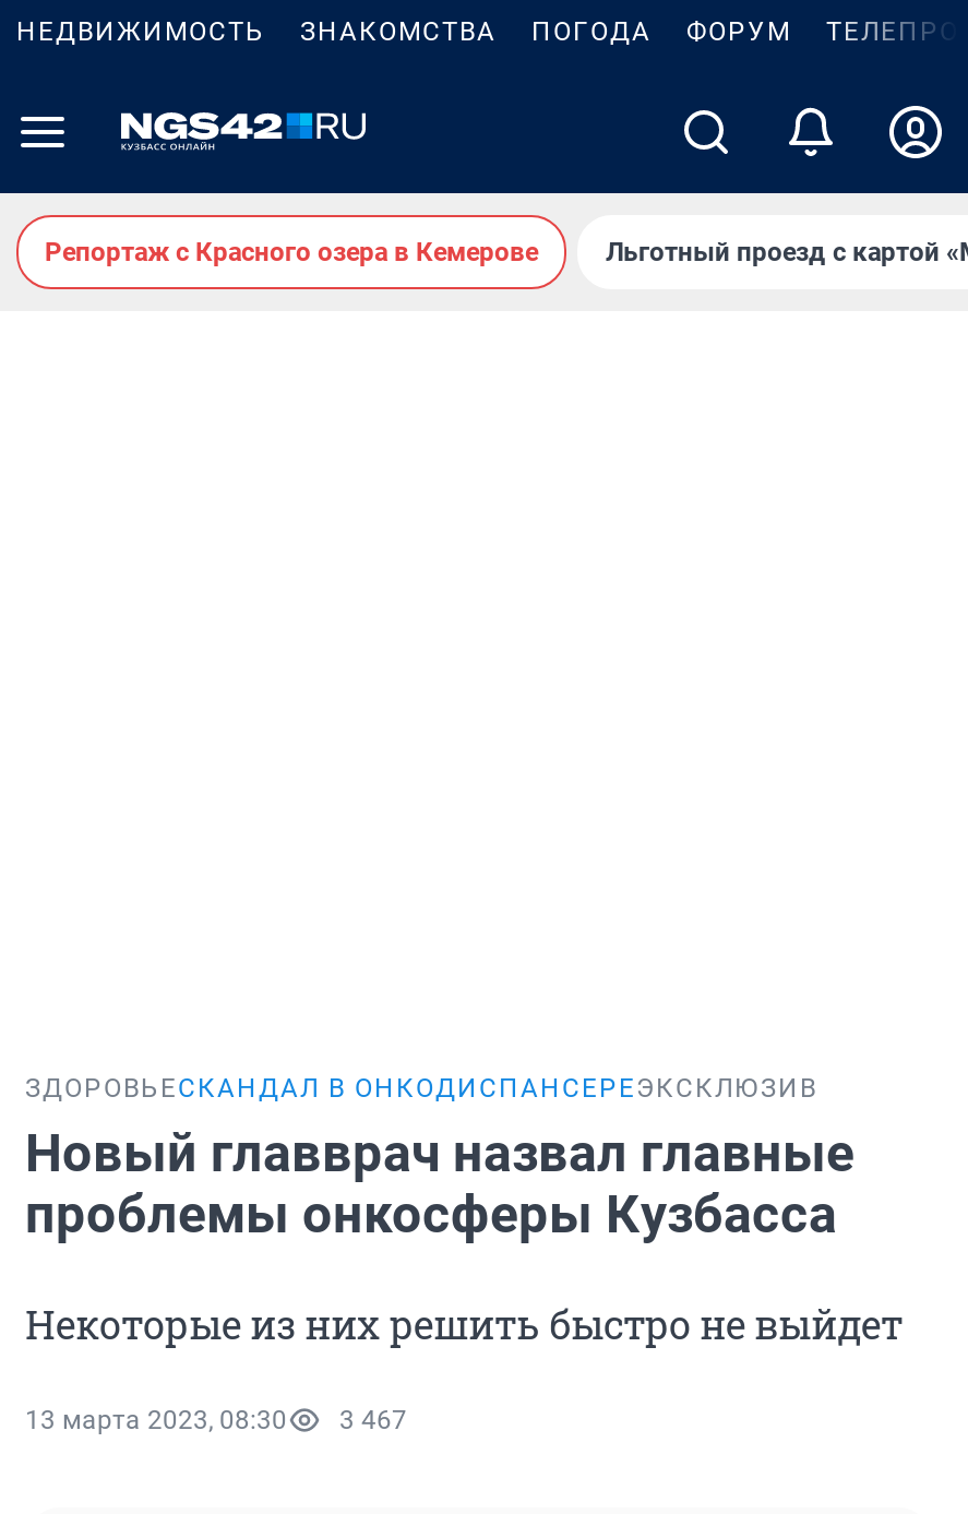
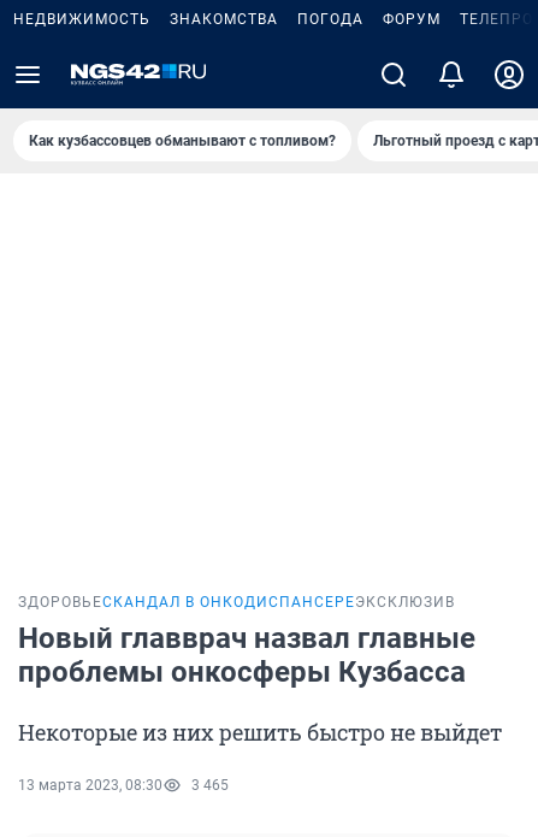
[45,237,538,267] Репортаж с Красного озера в Кемерове -> [29,132,336,149] Как кузбассовцев обманывают с топливом?
[25,1405,407,1436] 13 марта 2023, 08:30 3 467 -> [18,777,229,794] 13 марта 2023, 08:30 3 465

